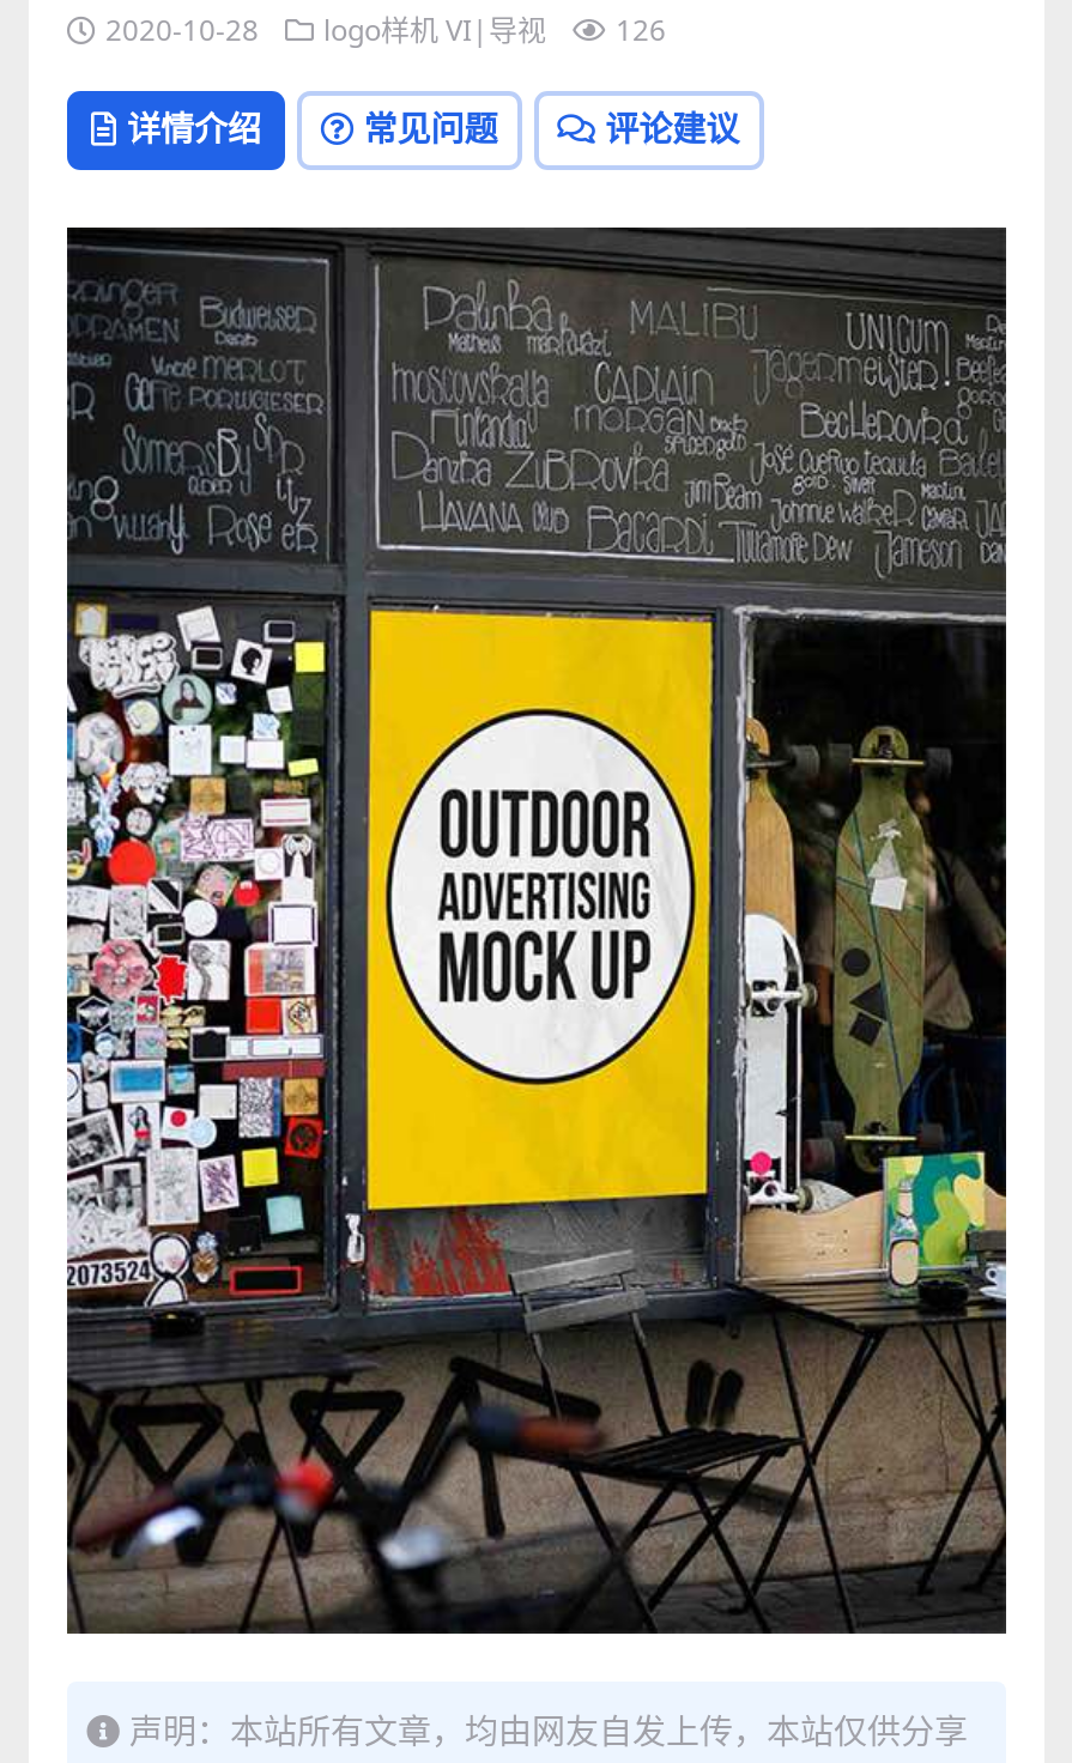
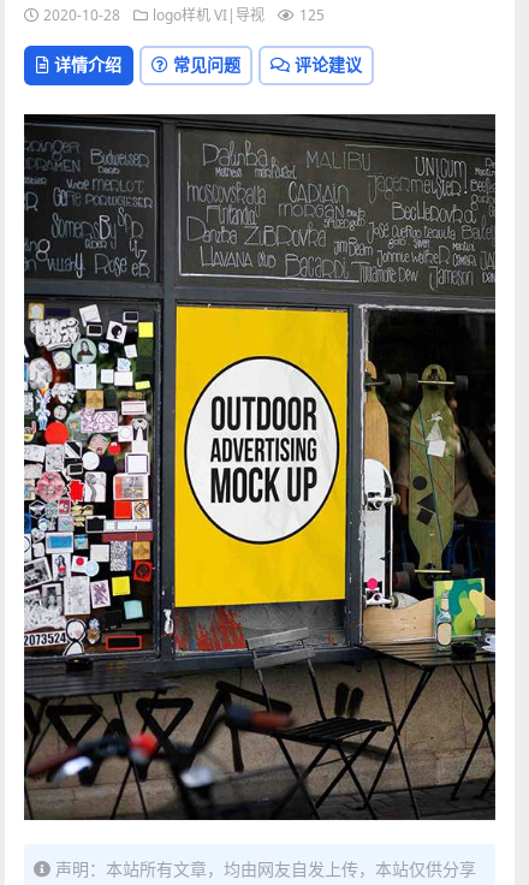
[616,10,666,50] 126 -> [299,5,325,25] 125

